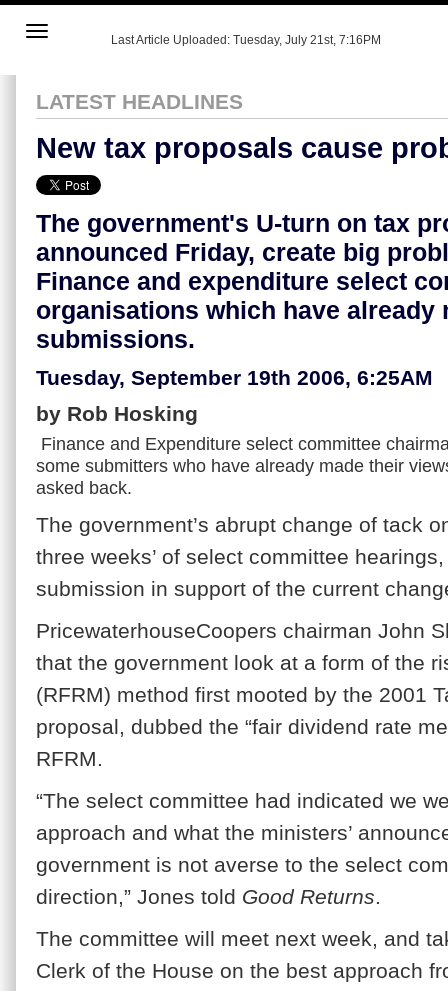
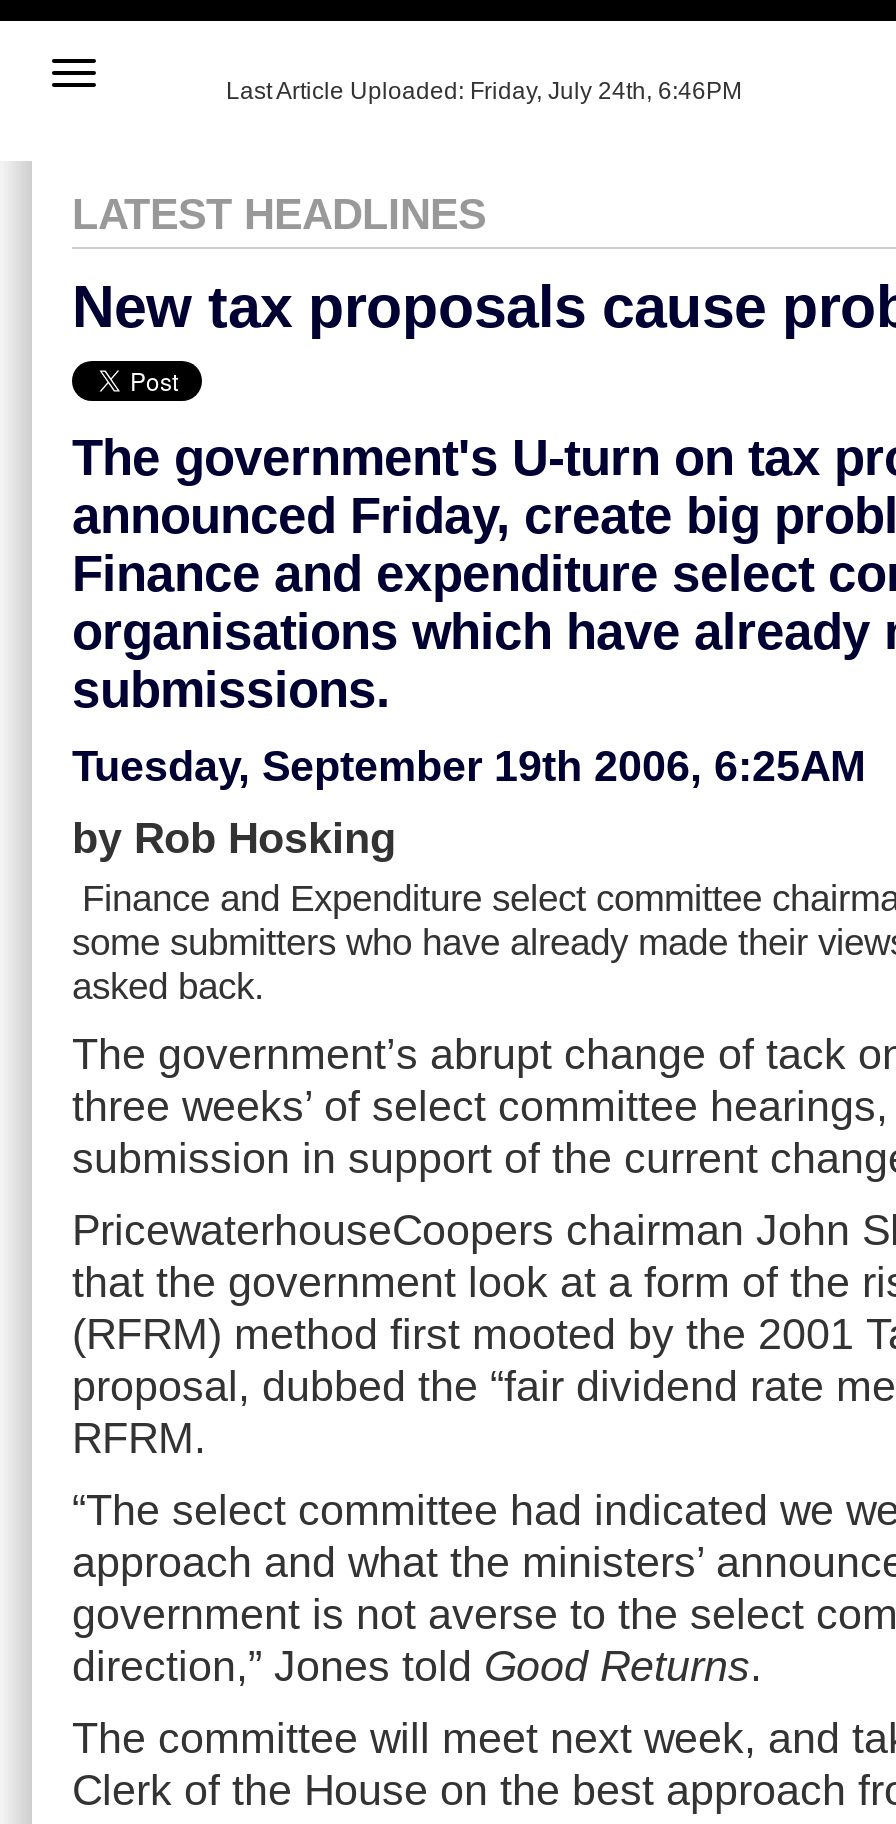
[111,33,381,47] Last Article Uploaded: Tuesday, July 21st, 7:16PM -> [226,77,742,105] Last Article Uploaded: Friday, July 24th, 6:46PM

